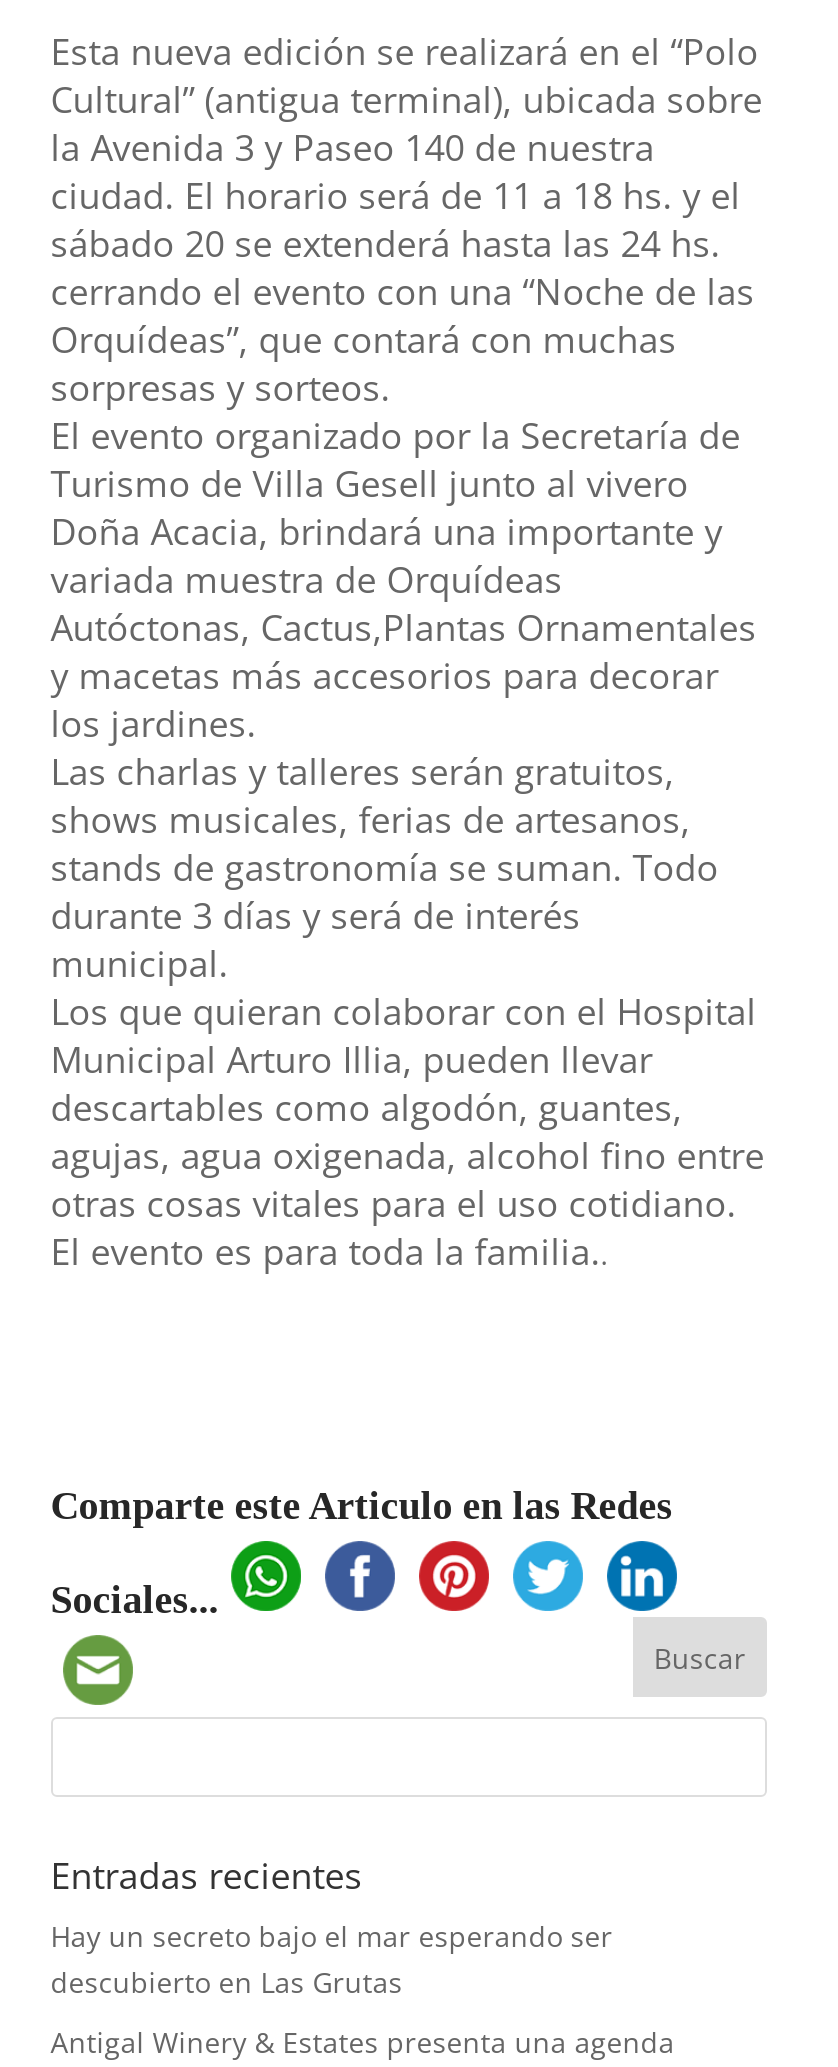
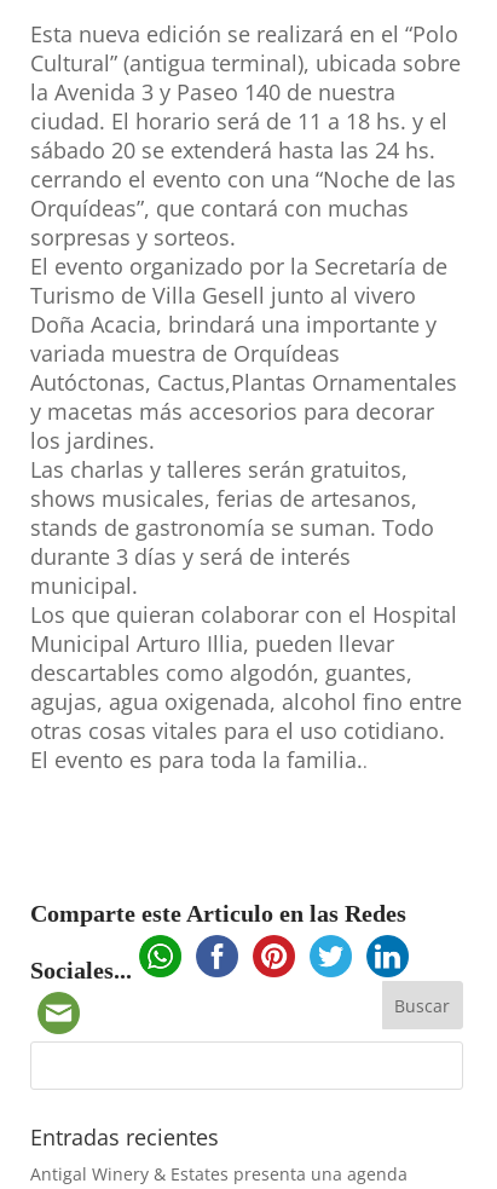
[51,1917,613,2001] Hay un secreto bajo el mar esperando ser | descubierto en Las Grutas -> none

